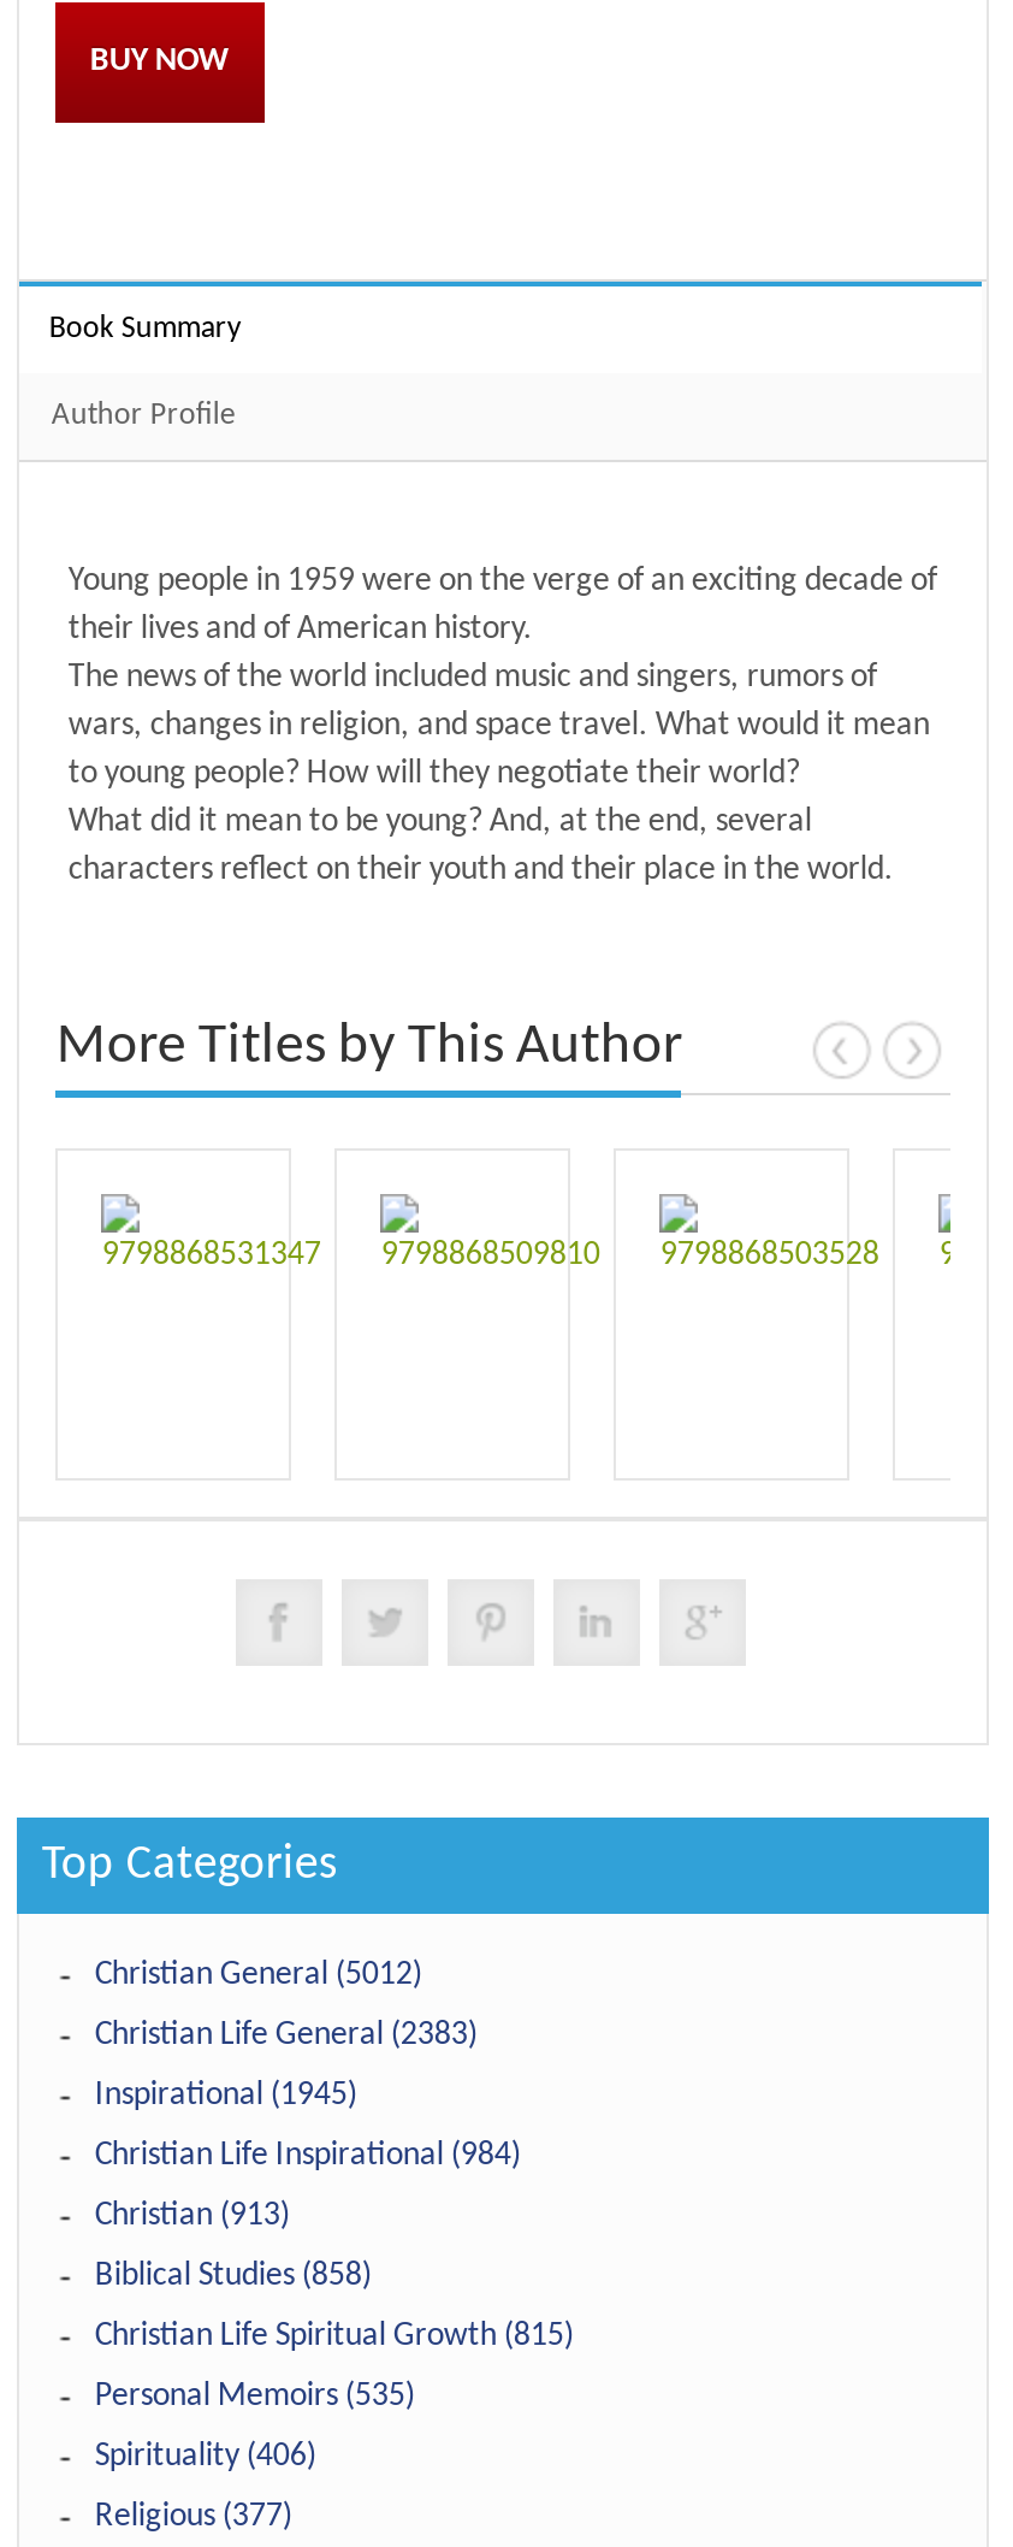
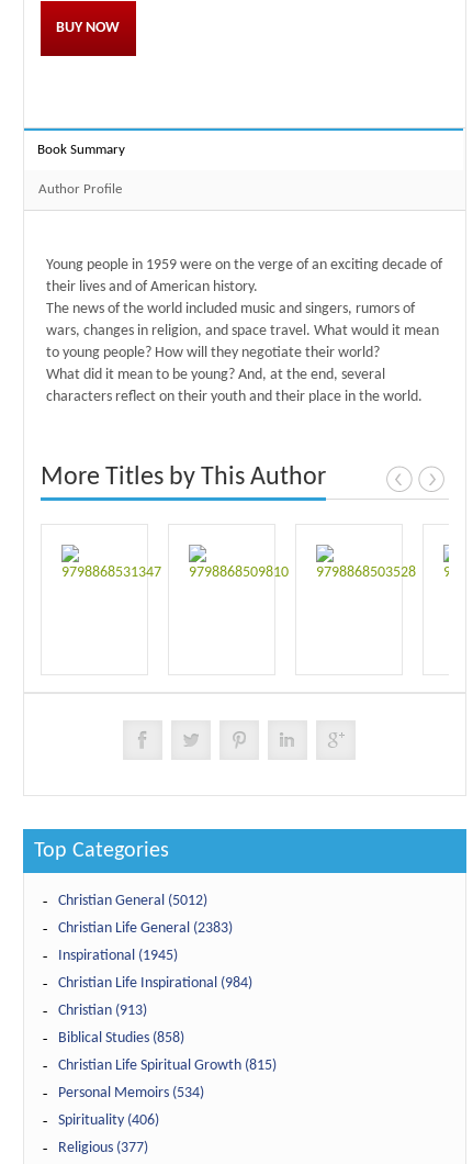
[95,2379,415,2415] Personal Memoirs (535) -> [59,1085,205,1102] Personal Memoirs (534)

